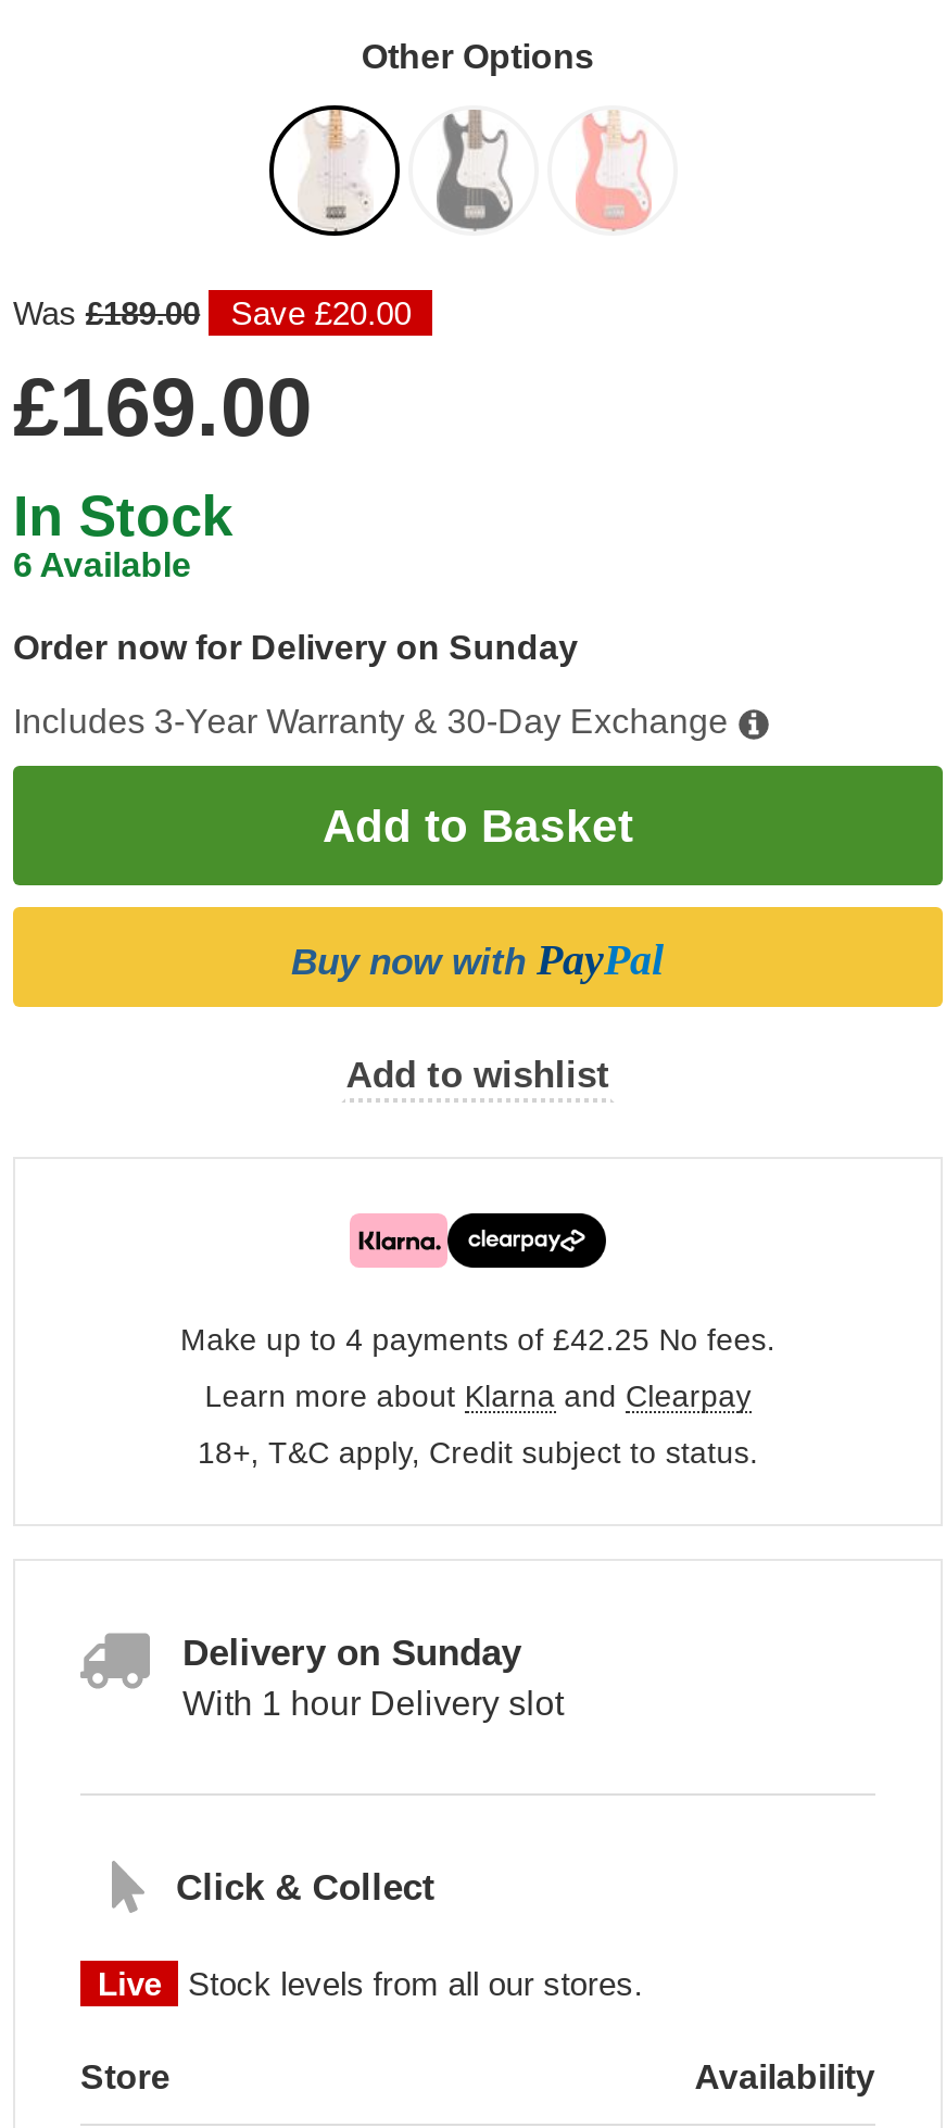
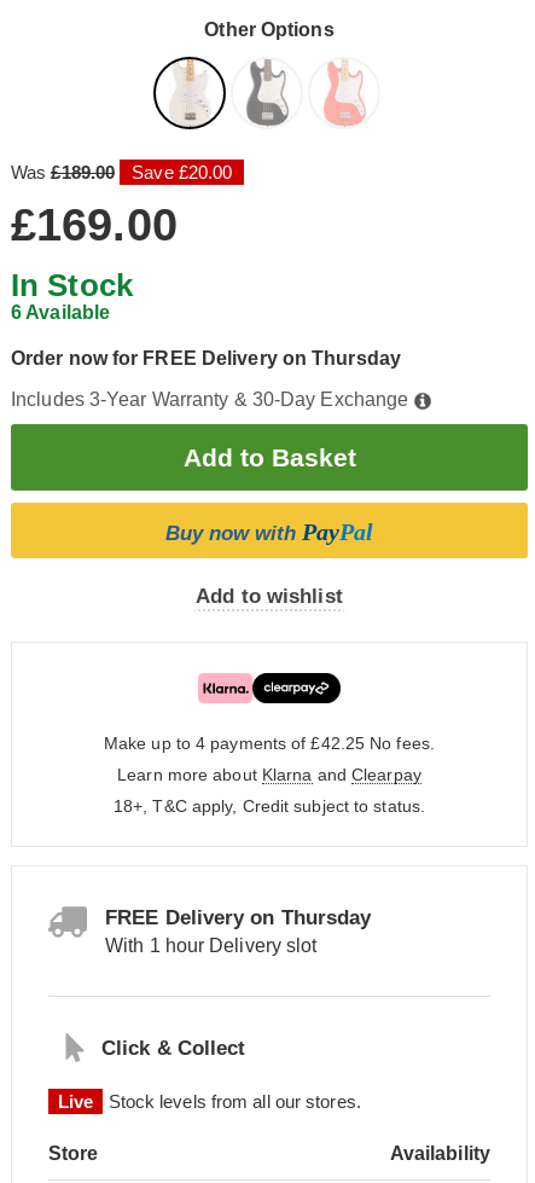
[13,629,578,666] Order now for Delivery on Sunday -> [11,348,401,369] Order now for FREE Delivery on Thursday
[182,1633,521,1674] Delivery on Sunday -> [105,906,371,929] FREE Delivery on Thursday

